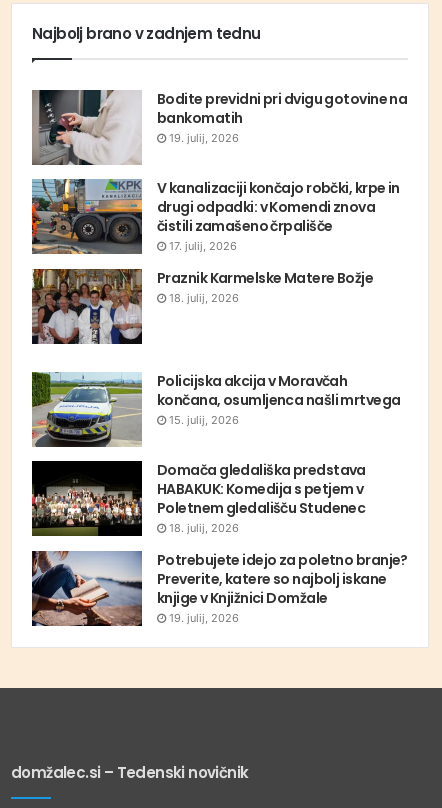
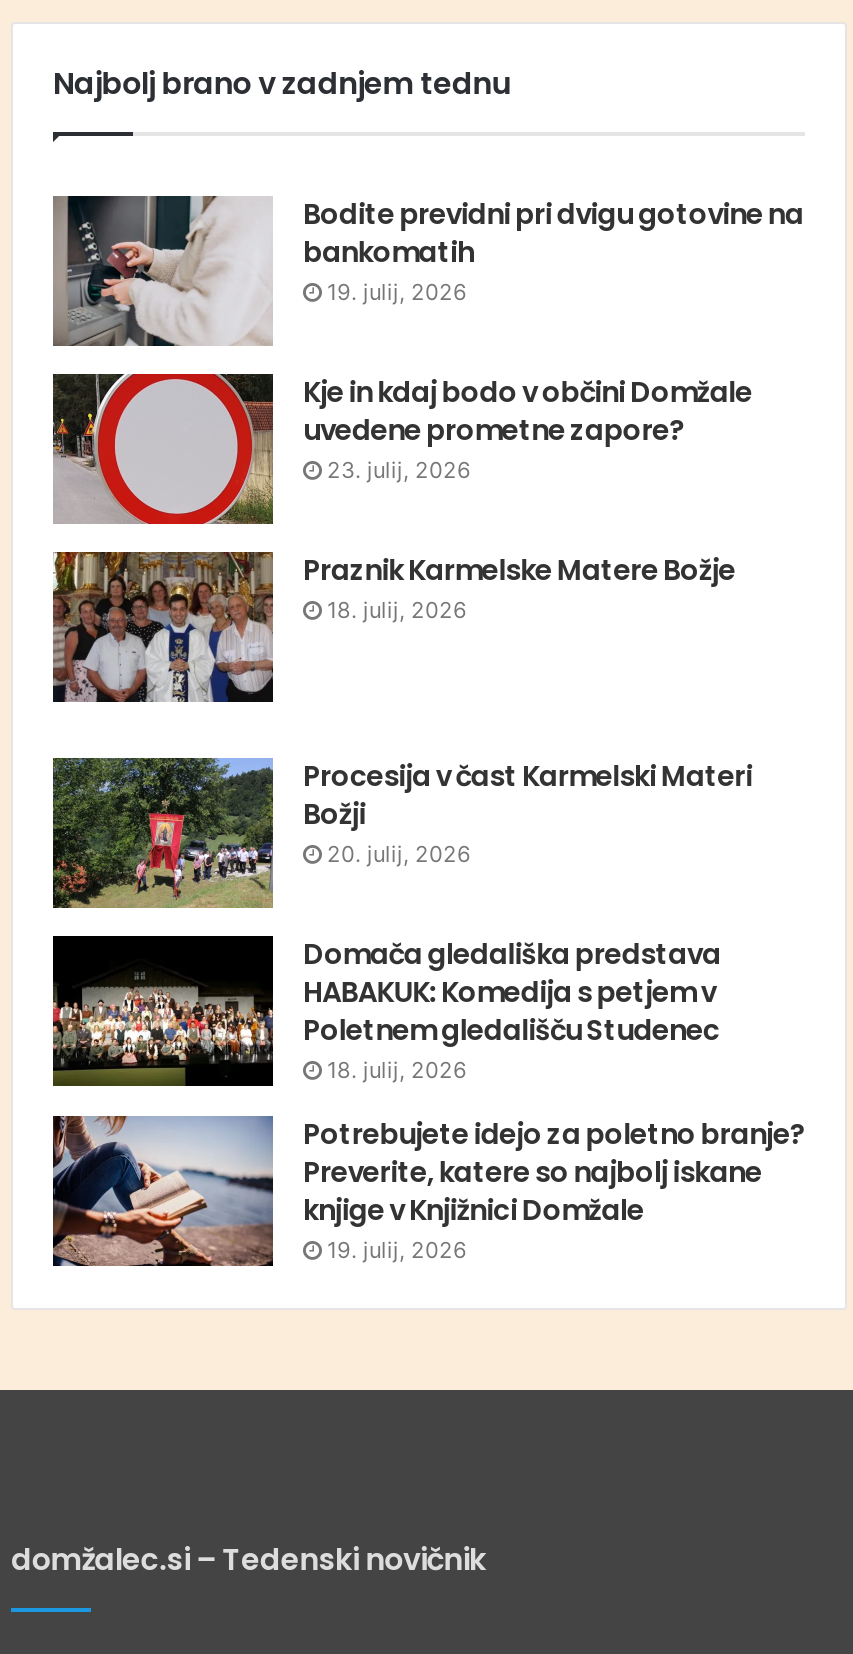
[31,178,400,255] [image] | V kanalizaciji končajo robčki, krpe in | drugi odpadki: v Komendi znova | čistili zamašeno črpališče | 17. julij, 2026 -> [51,371,752,527] [image] | Kje in kdaj bodo v občini Domžale | uvedene prometne zapore? | 23. julij, 2026
[31,371,400,447] [image] | Policijska akcija v Moravčah | končana, osumljenca našli mrtvega | 15. julij, 2026 -> [51,756,752,909] [image] | Procesija v čast Karmelski Materi | Božji | 20. julij, 2026

